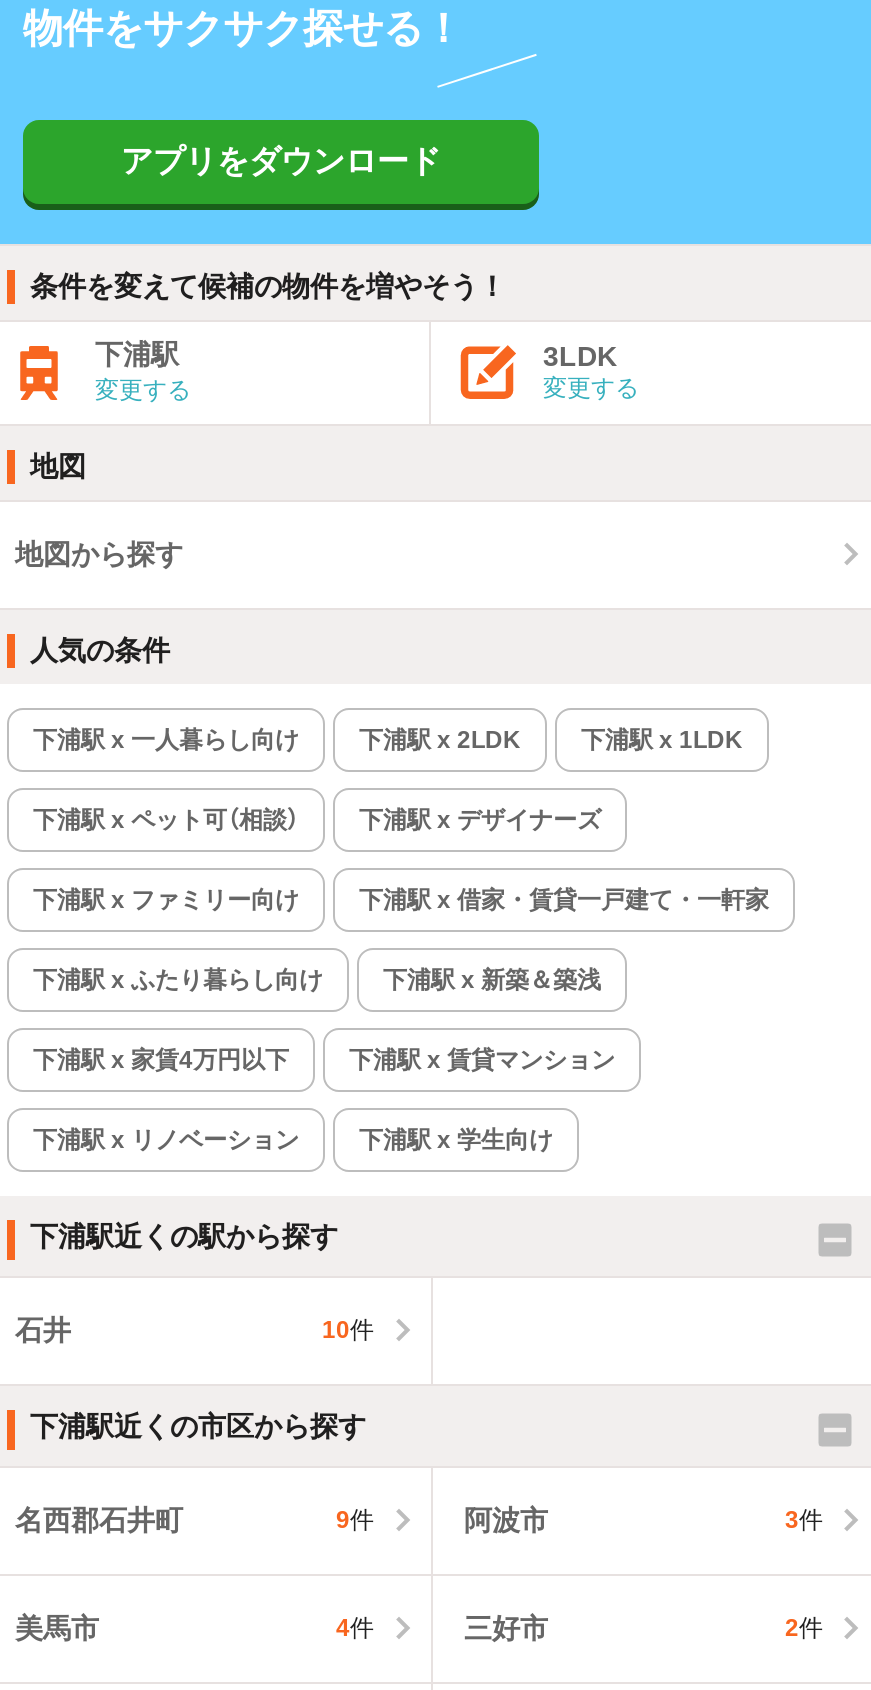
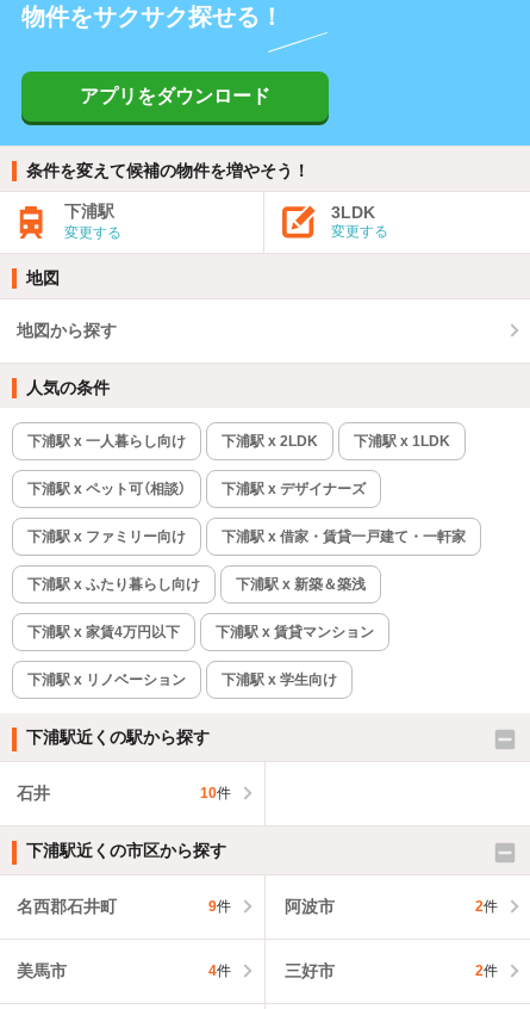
[785,1506,823,1534] 3件 -> [475,898,498,915] 2件

